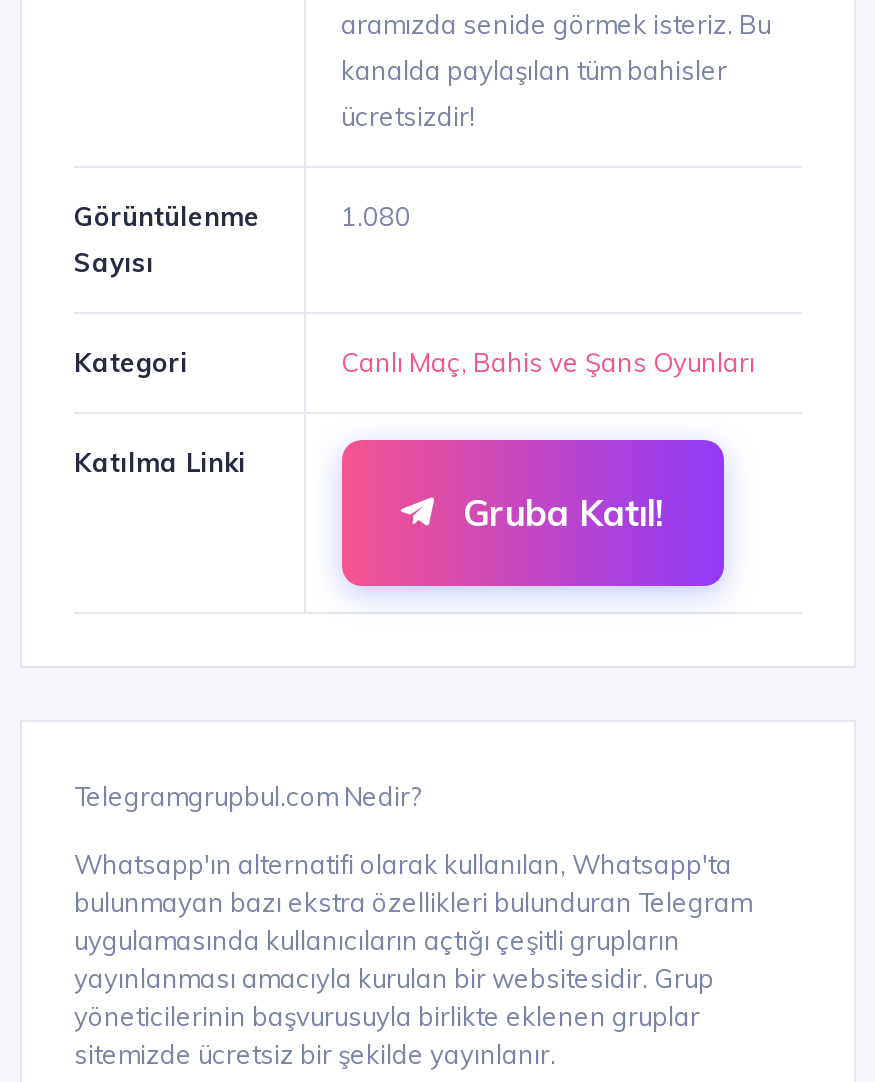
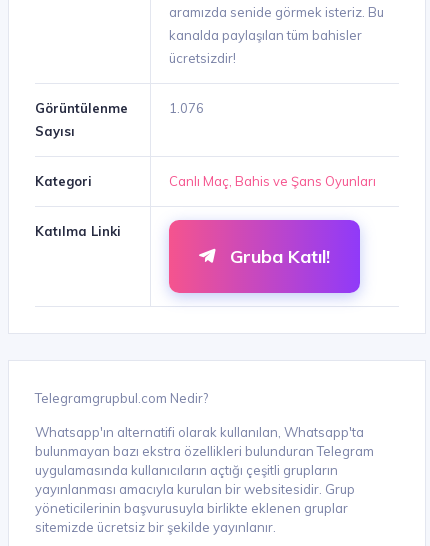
[341,200,411,232] 1.080 -> [168,100,203,116] 1.076

